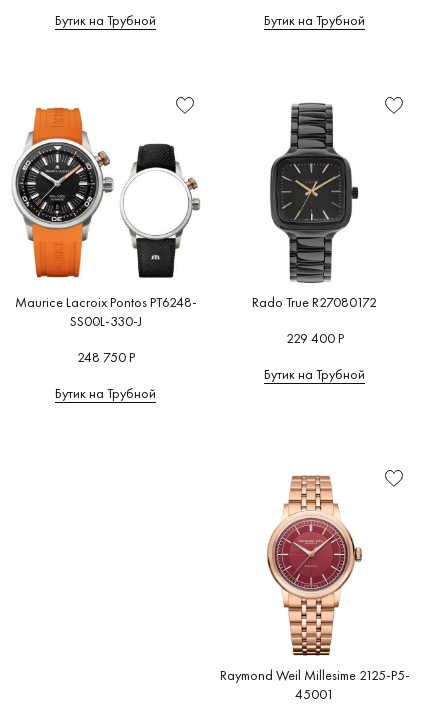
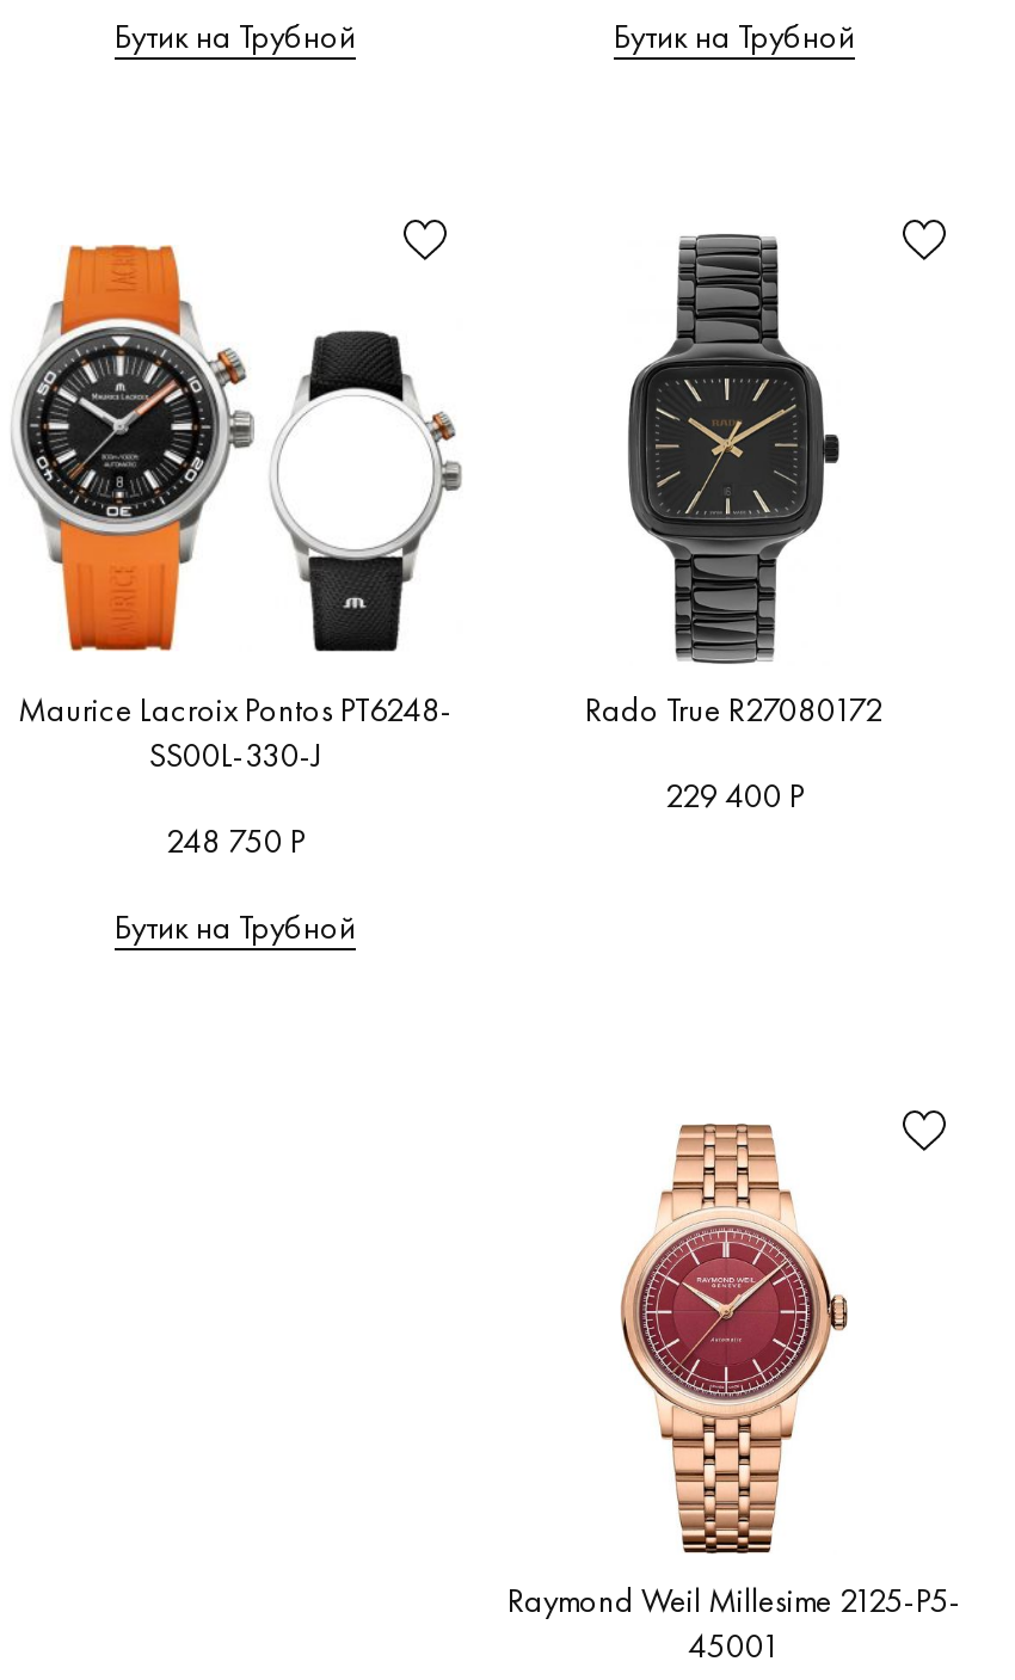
[264,365,365,383] Бутик на Трубной -> none

